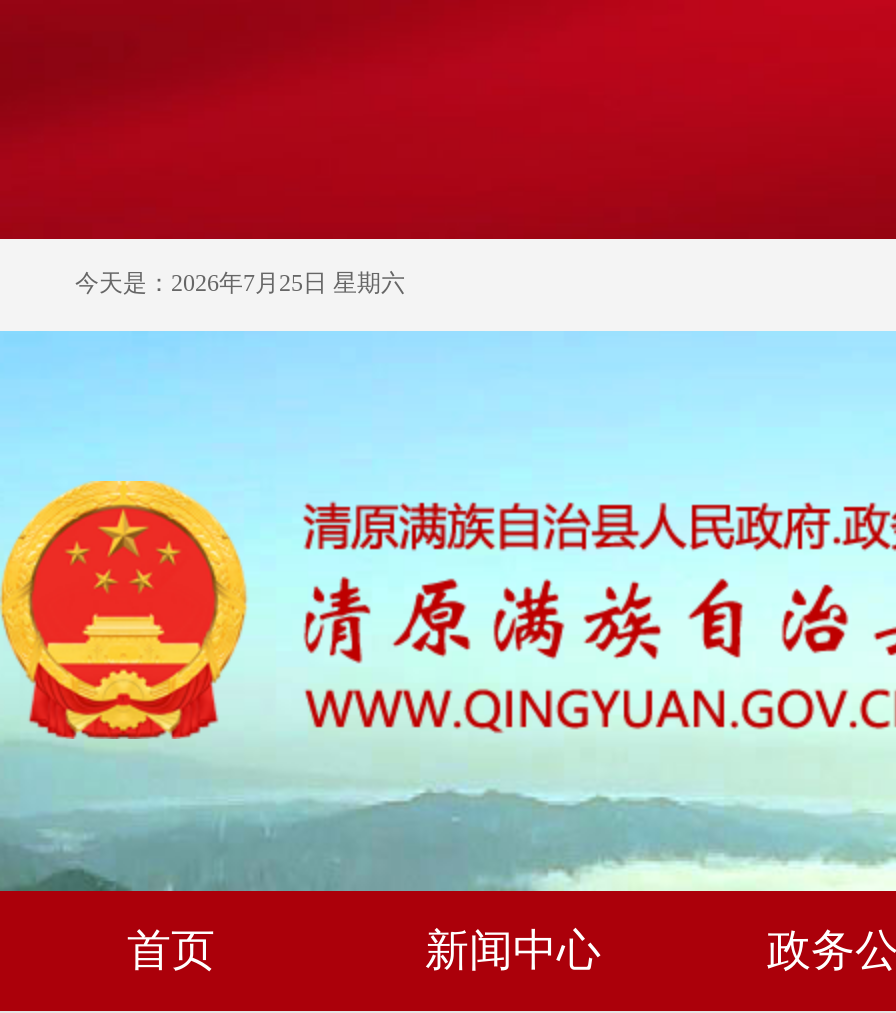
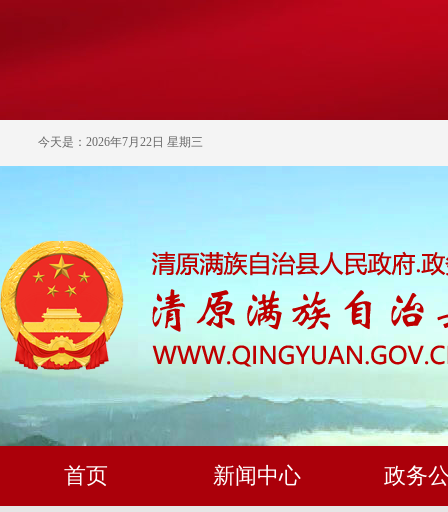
[75,269,405,297] 今天是：2026年7月25日 星期六 -> [37,135,202,149] 今天是：2026年7月22日 星期三

